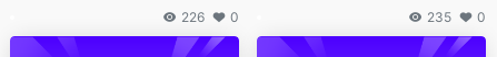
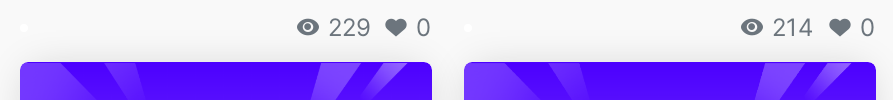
[181,8,239,25] 226 0 -> [328,11,432,41] 229 0
[427,8,486,25] 235 0 -> [772,11,876,41] 214 0

